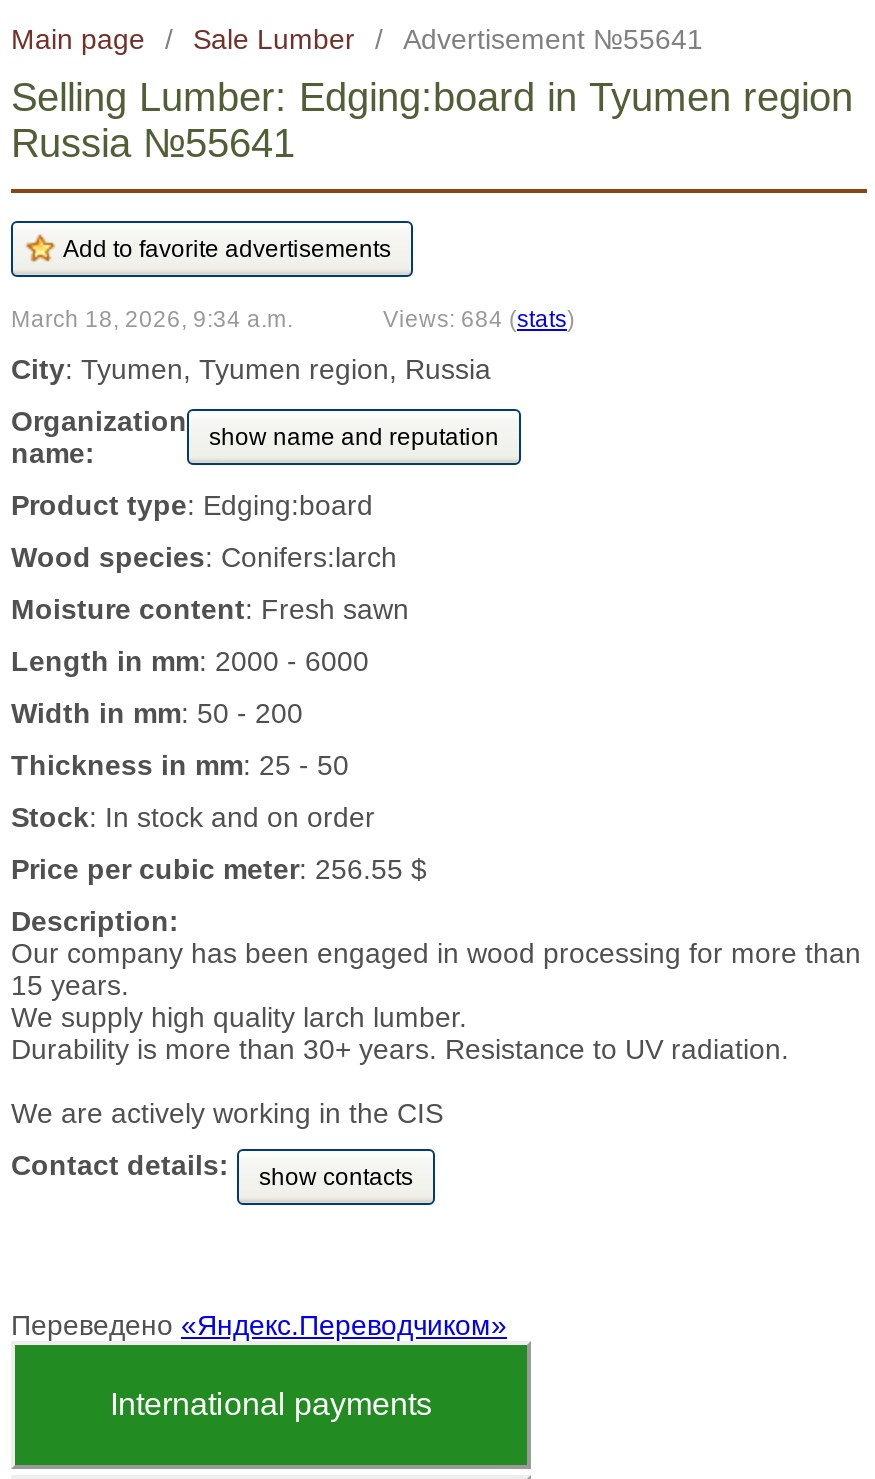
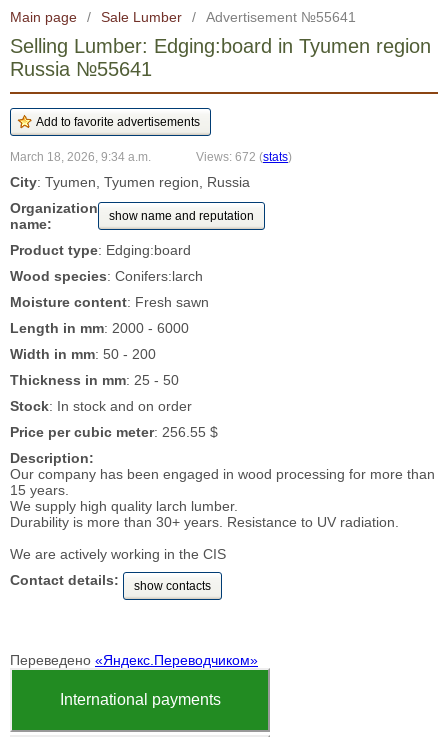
[383,305,575,331] Views: 684 (stats) -> [196,150,292,163] Views: 672 (stats)

